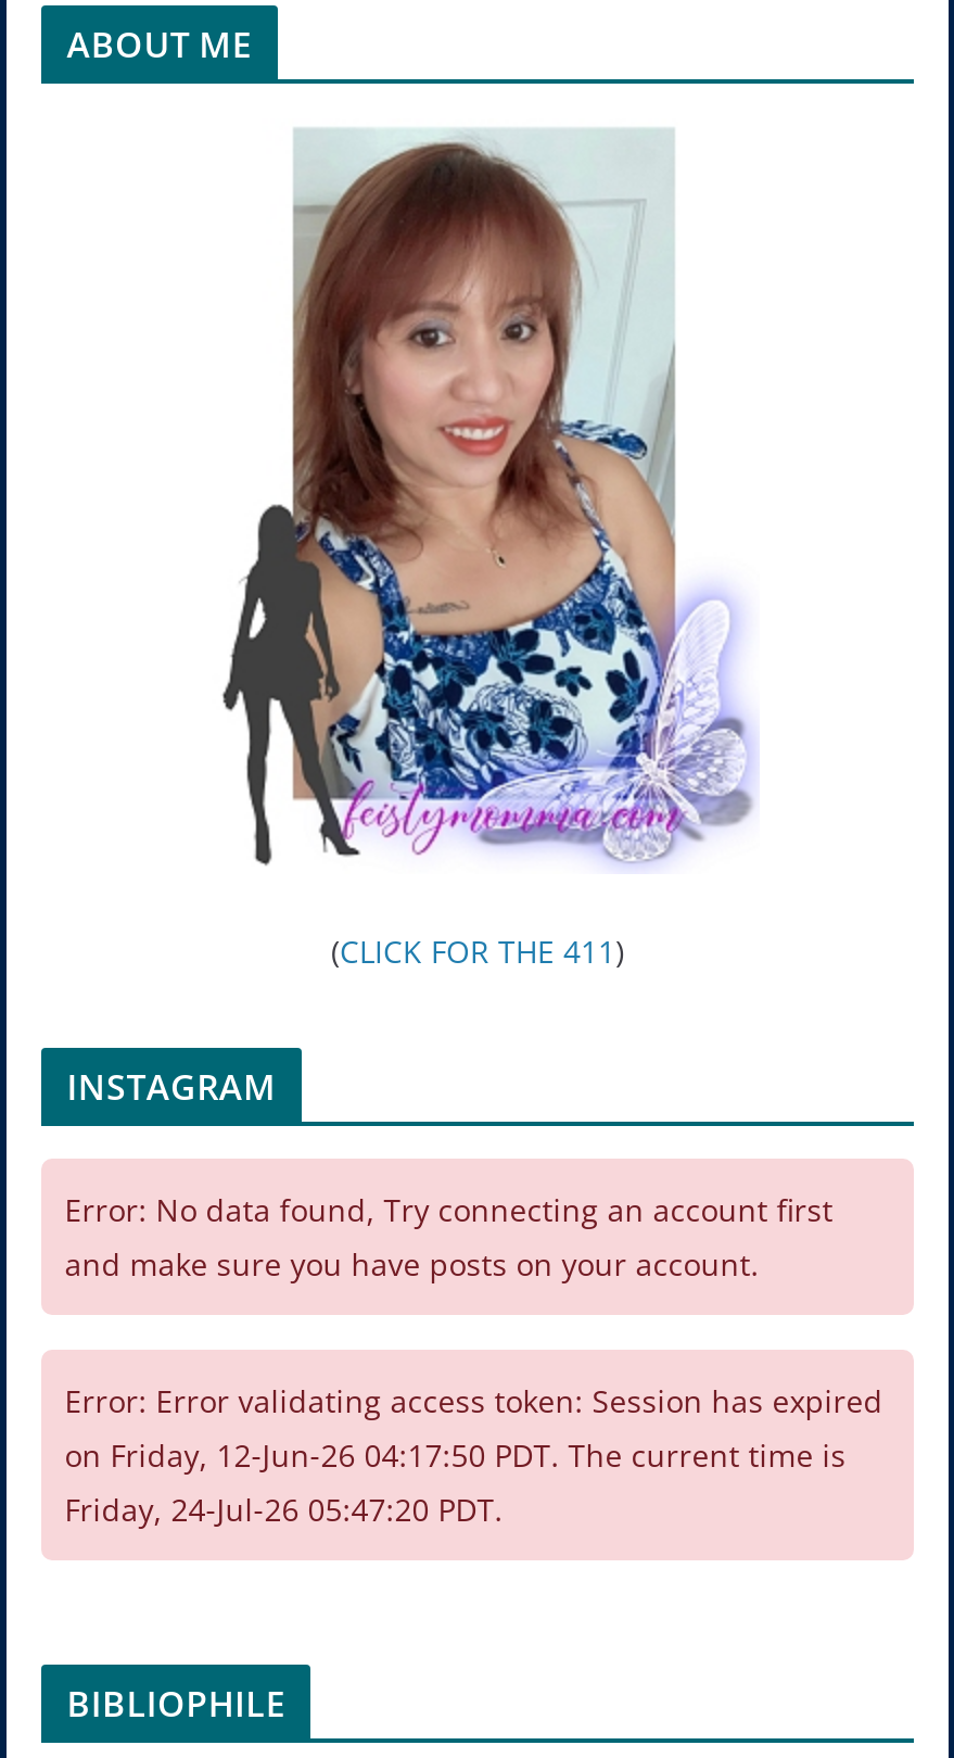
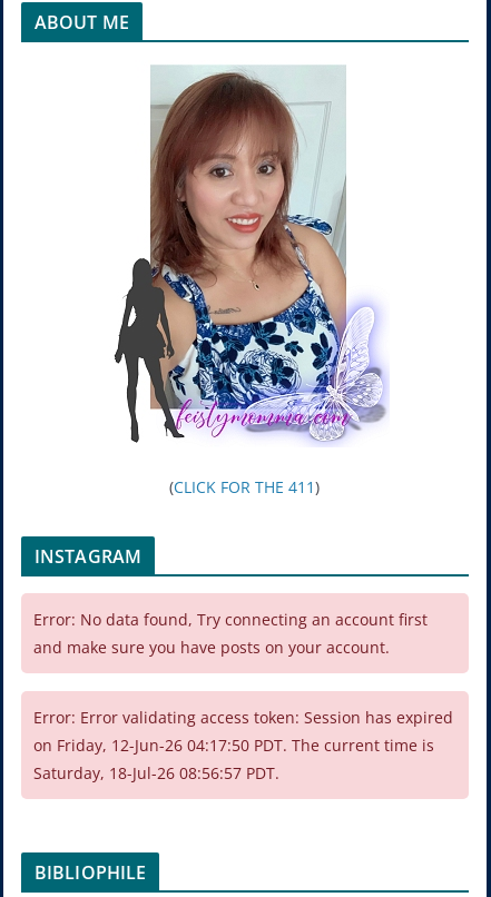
[64,1488,503,1530] Friday, 24-Jul-26 05:47:20 PDT. -> [33,762,279,783] Saturday, 18-Jul-26 08:56:57 PDT.

